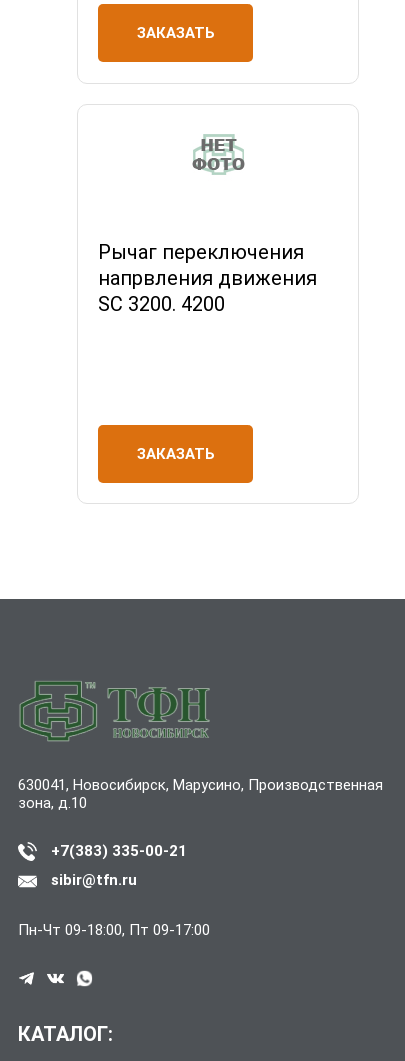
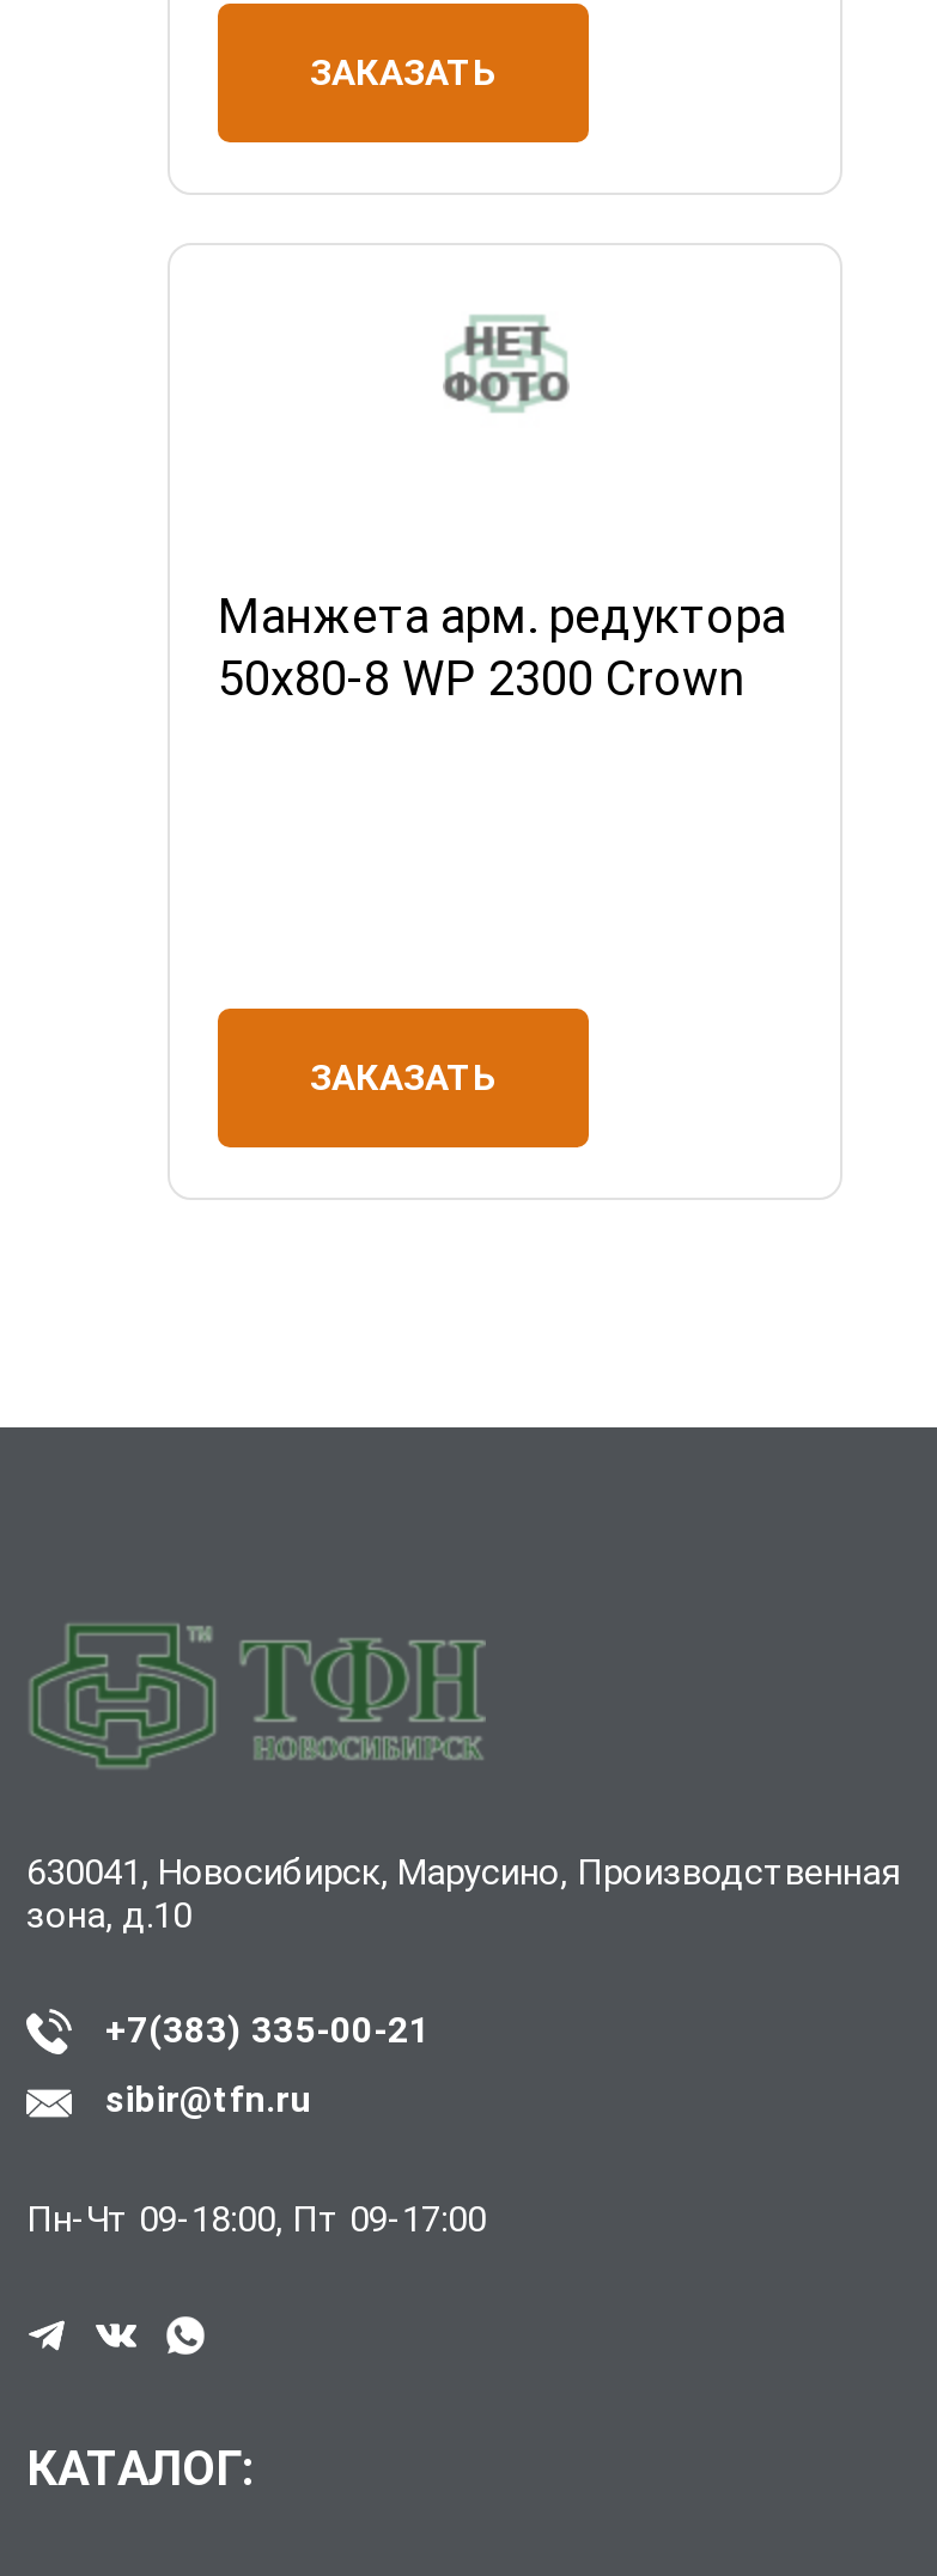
[98,239,317,315] Рычаг переключения | напрвления движения | SC 3200. 4200 -> [218,588,785,708] Манжета арм. редуктора | 50х80-8 WP 2300 Crown

